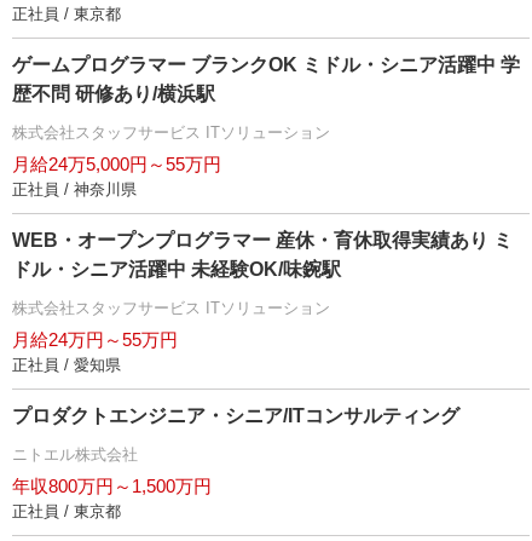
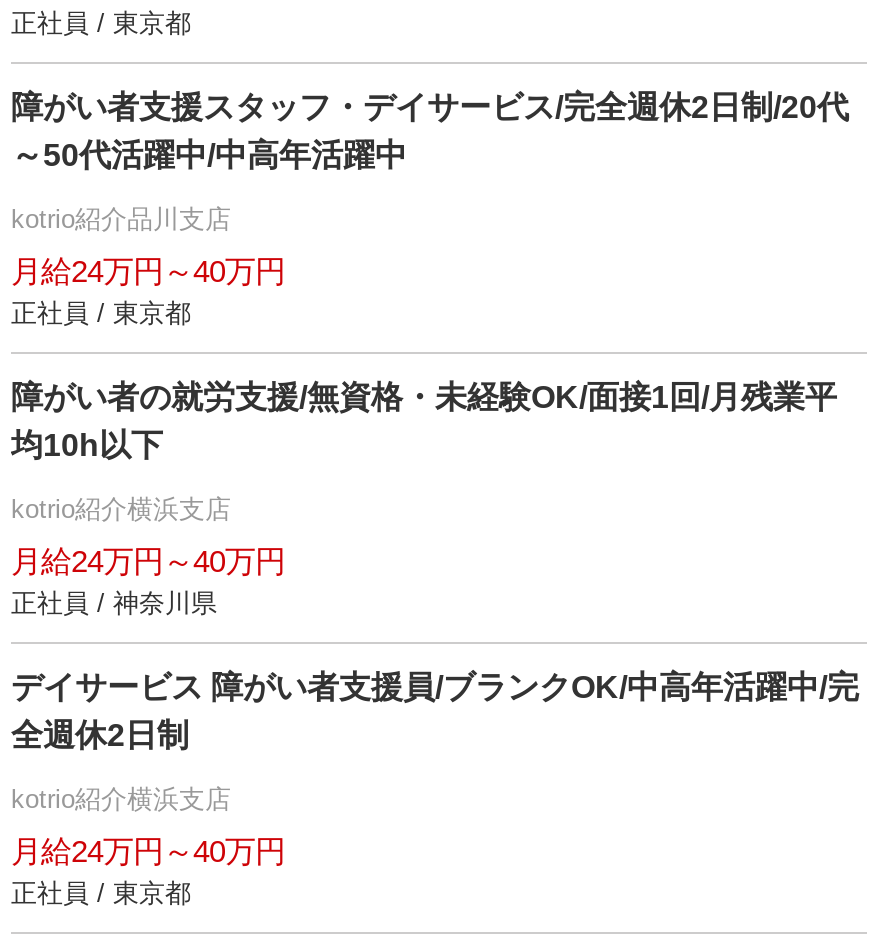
[12,54,520,174] ゲームプログラマー ブランクOK ミドル・シニア活躍中 学 | 歴不問 研修あり/横浜駅 | 株式会社スタッフサービス ITソリューション | 月給24万5,000円～55万円 -> [11,90,849,578] 障がい者支援スタッフ・デイサービス/完全週休2日制/20代 | ～50代活躍中/中高年活躍中 | kotrio紹介品川支店 | 月給24万円～40万円 | 正社員 / 東京都 | 障がい者の就労支援/無資格・未経験OK/面接1回/月残業平 | 均10h以下 | kotrio紹介横浜支店 | 月給24万円～40万円
moved [12,180,137,198] -> [11,588,217,618]: 正社員 / 神奈川県
[12,230,513,496] WEB・オープンプログラマー 産休・育休取得実績あり ミ | ドル・シニア活躍中 未経験OK/味鋺駅 | 株式会社スタッフサービス ITソリューション | 月給24万円～55万円 | 正社員 / 愛知県 | プロダクトエンジニア・シニア/ITコンサルティング | ニトエル株式会社 | 年収800万円～1,500万円 -> [11,670,859,868] デイサービス 障がい者支援員/ブランクOK/中高年活躍中/完 | 全週休2日制 | kotrio紹介横浜支店 | 月給24万円～40万円

